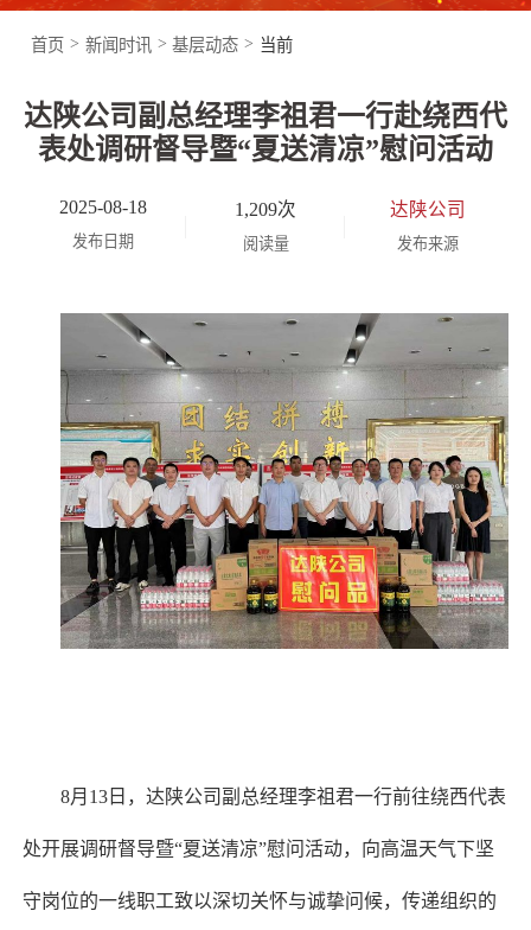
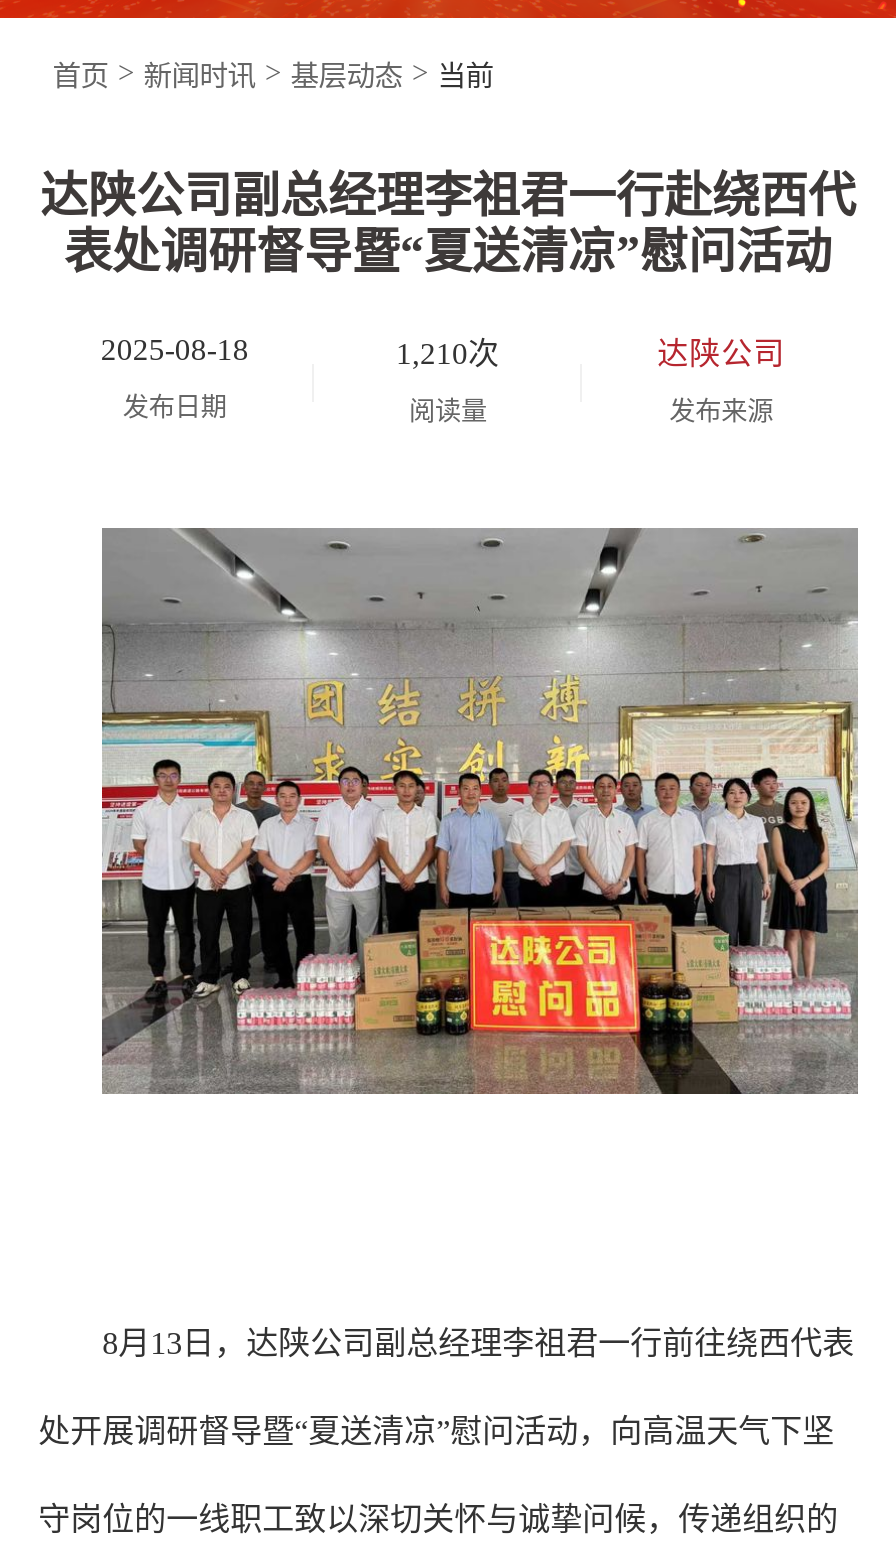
[235,199,296,219] 1,209次 -> [396,335,500,369] 1,210次

